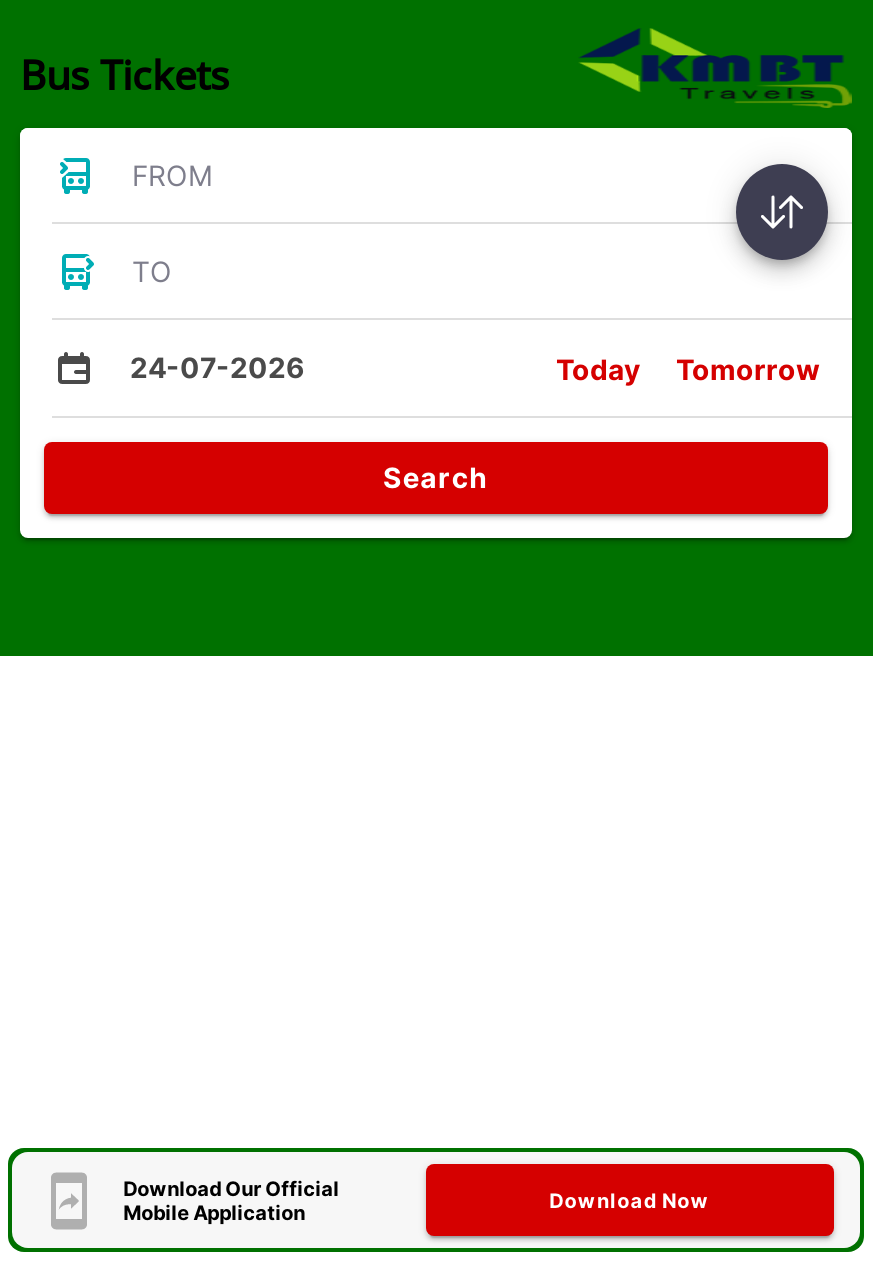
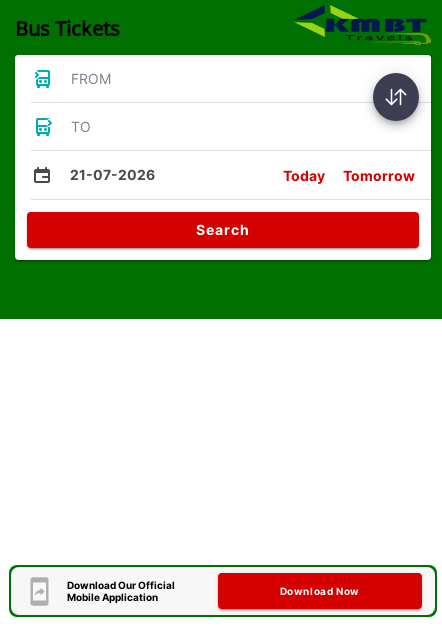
[130,350,304,384] 24-07-2026 -> [70,166,155,183] 21-07-2026

